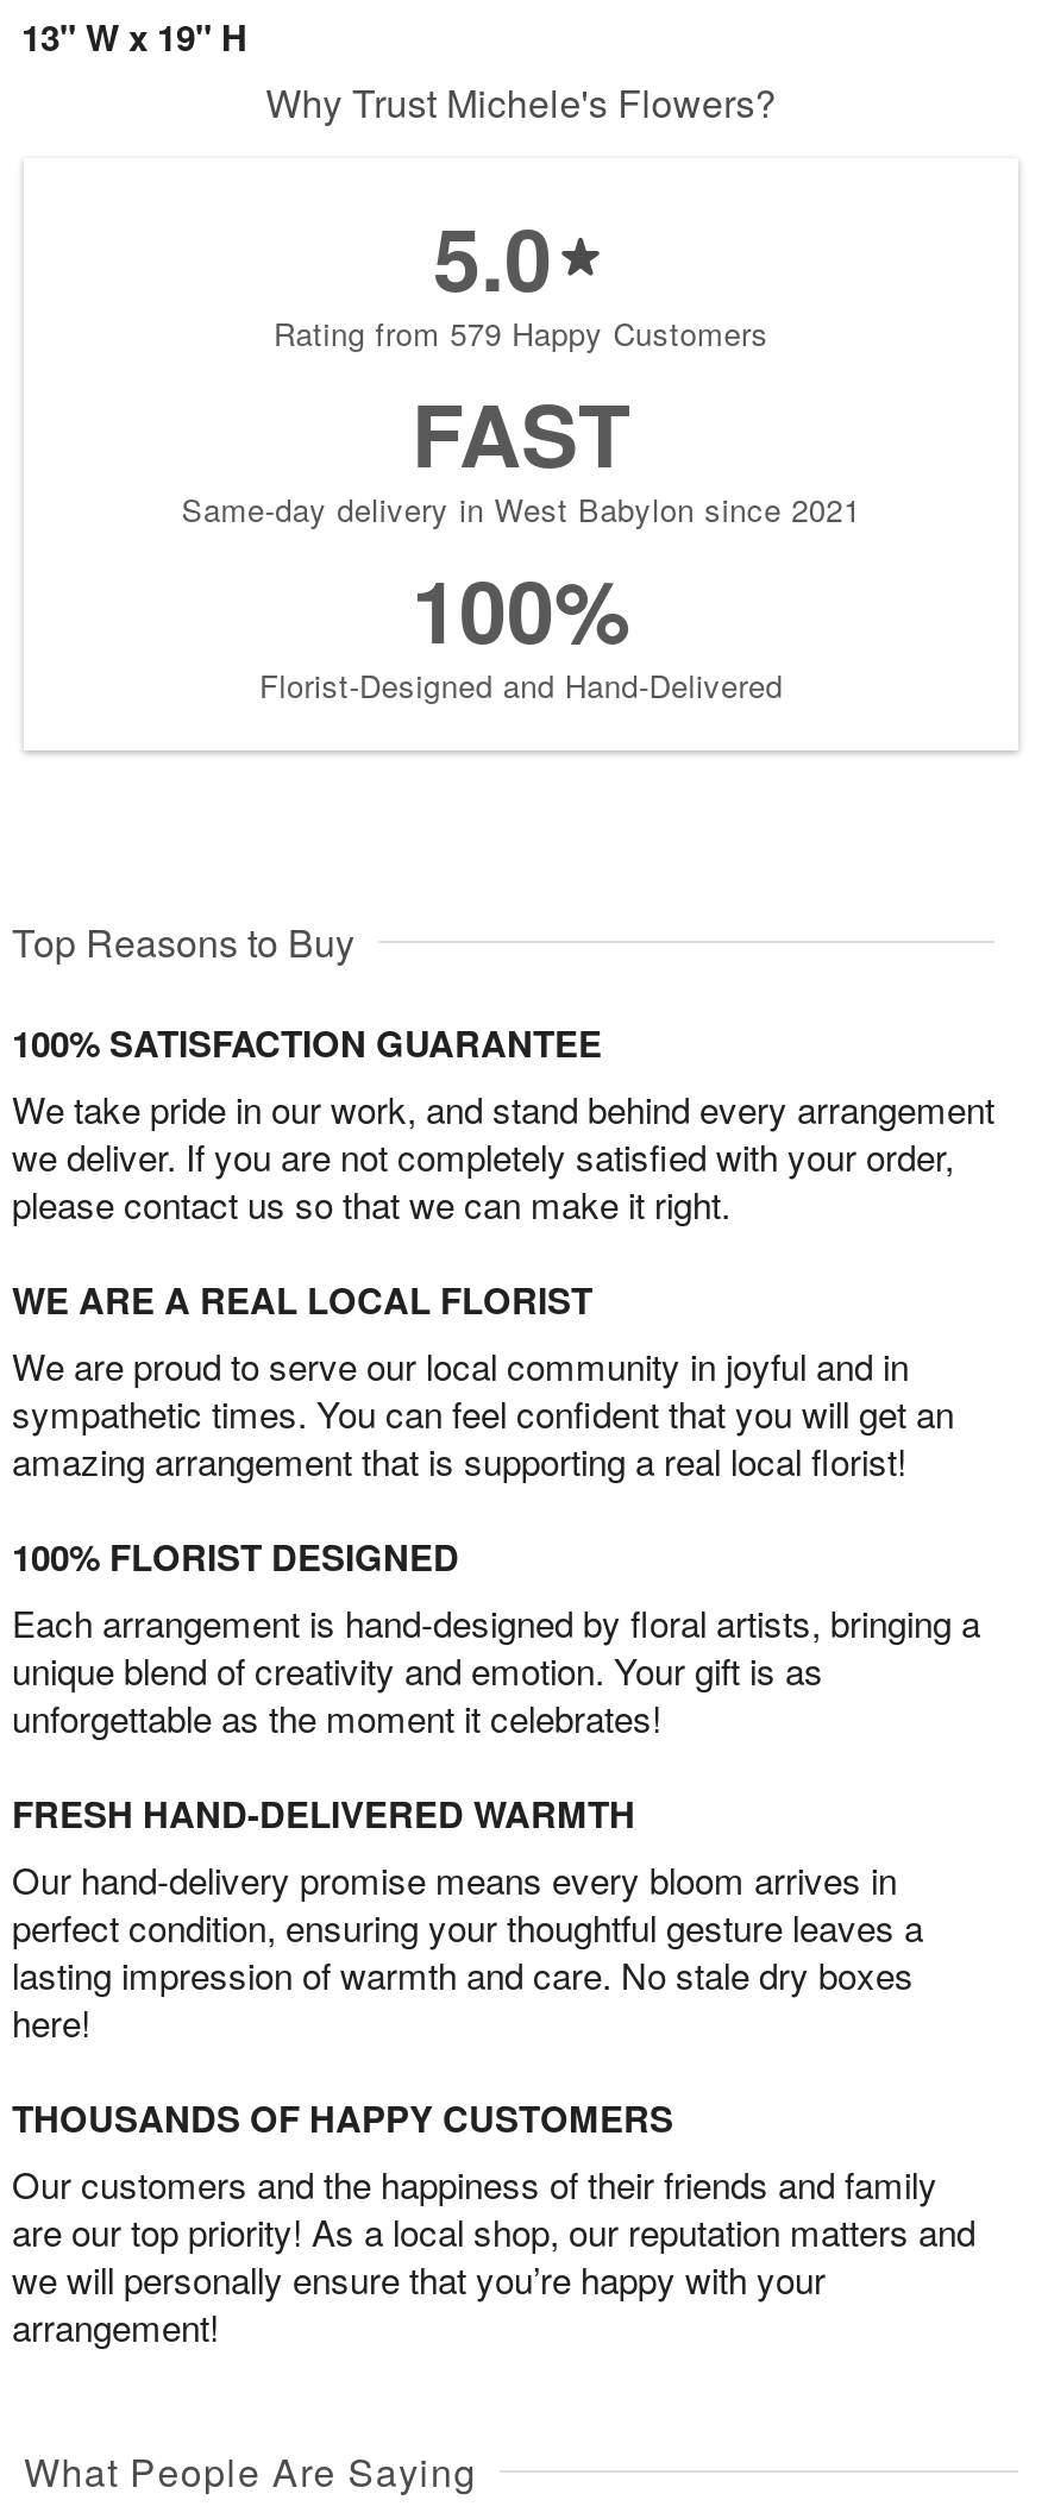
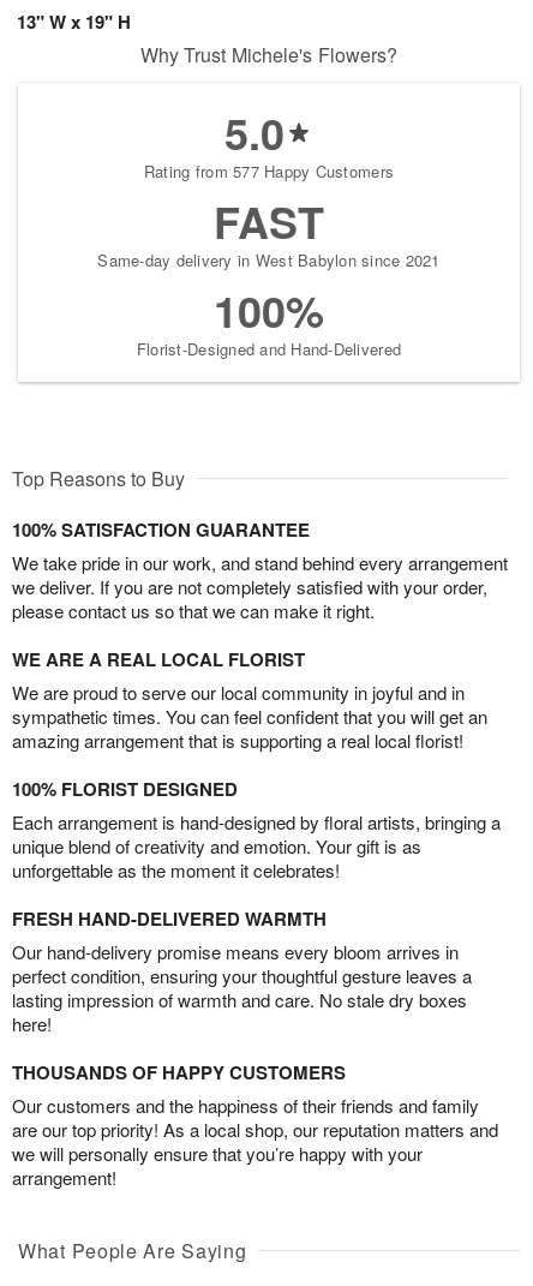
[274,311,768,357] Rating from 579 Happy Customers -> [144,160,394,183] Rating from 577 Happy Customers

